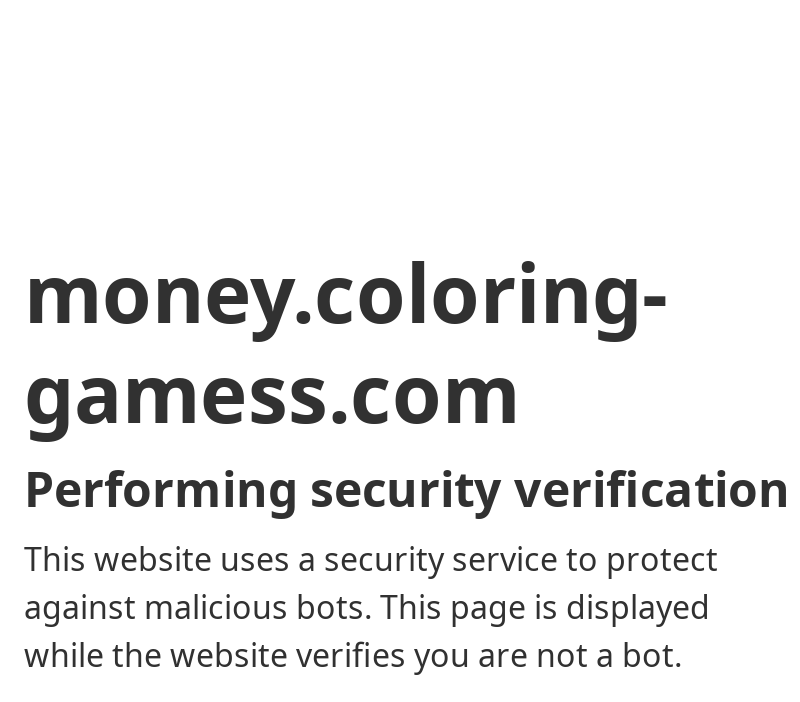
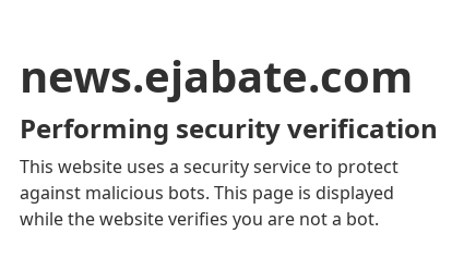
[24,237,668,447] money.coloring- | gamess.com -> [20,46,413,106] news.ejabate.com

